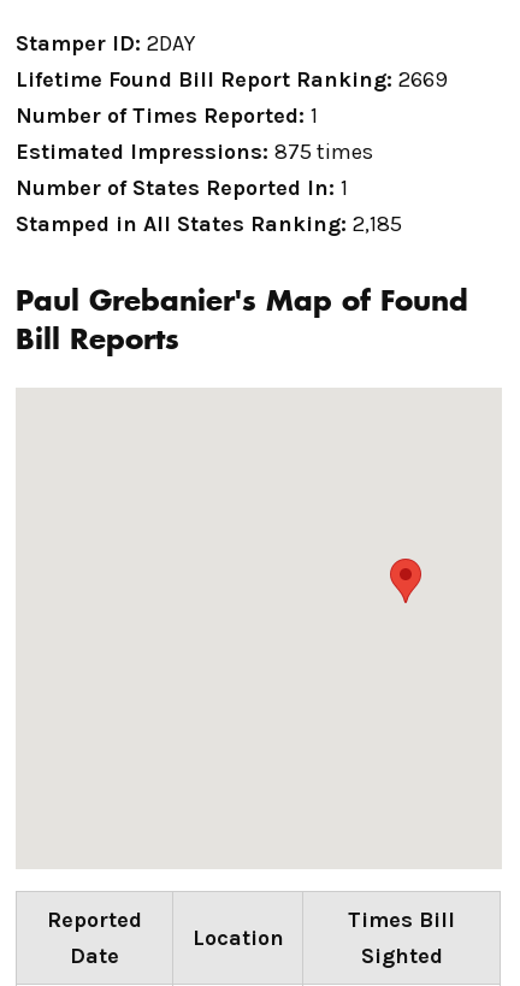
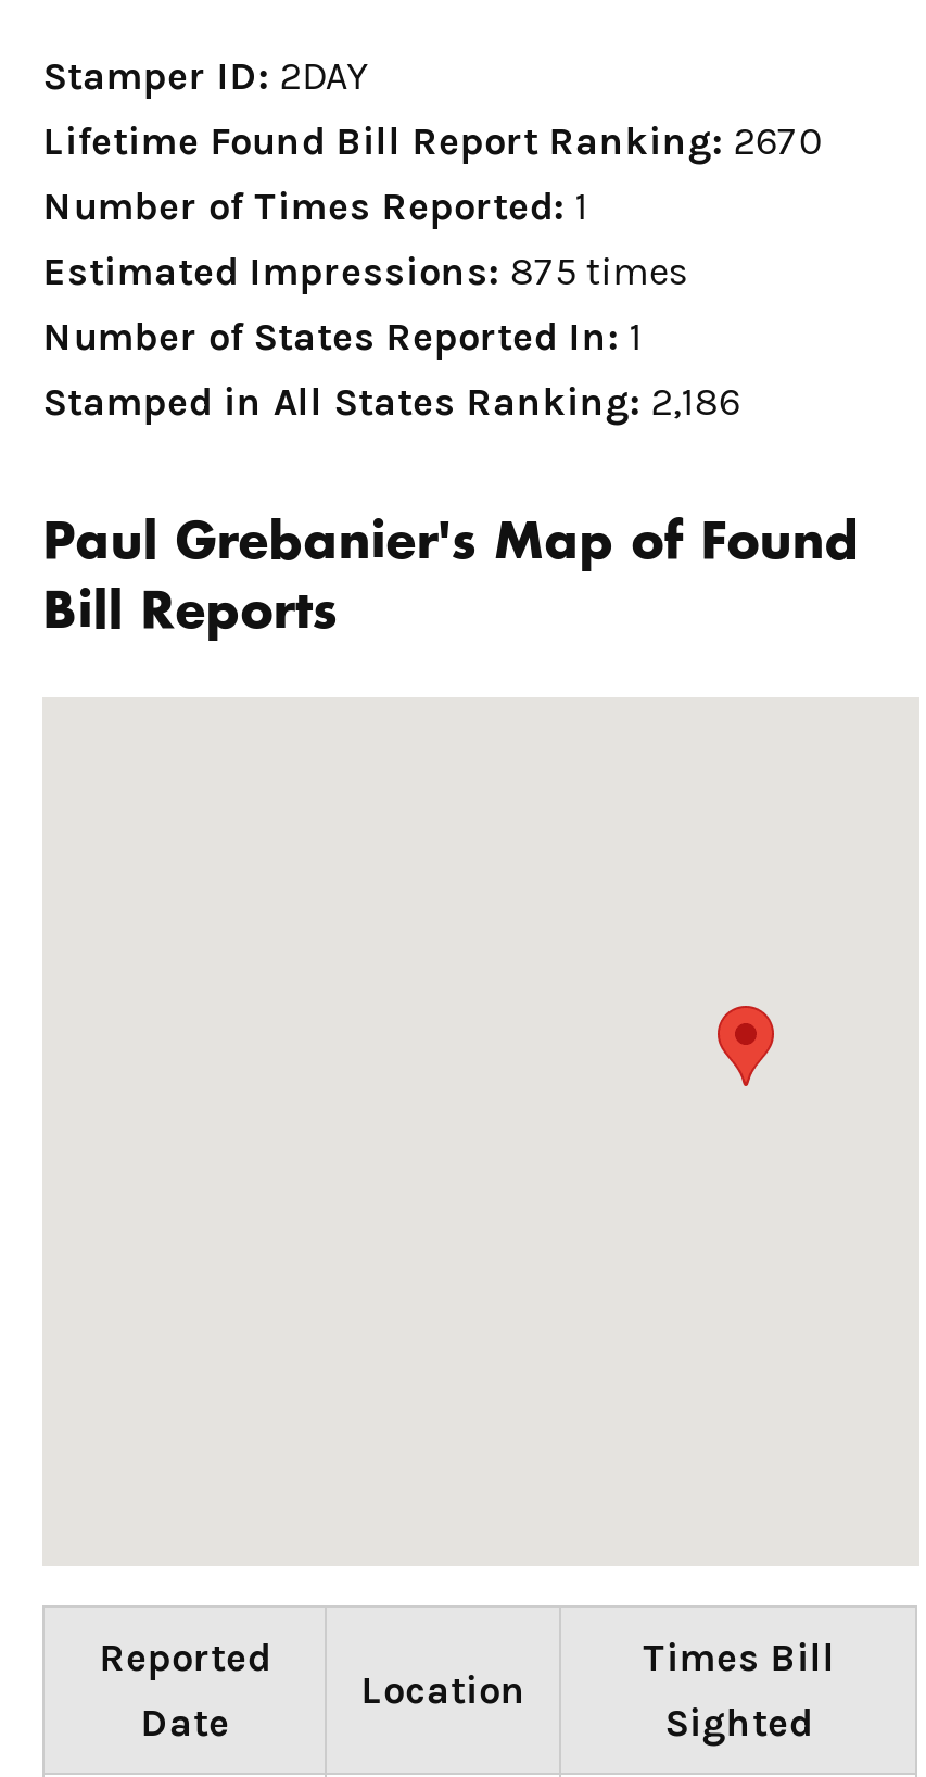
[16,66,448,93] Lifetime Found Bill Report Ranking: 2669 -> [43,117,820,165] Lifetime Found Bill Report Ranking: 2670
[16,211,403,237] Stamped in All States Ranking: 2,185 -> [43,378,740,426] Stamped in All States Ranking: 2,186

